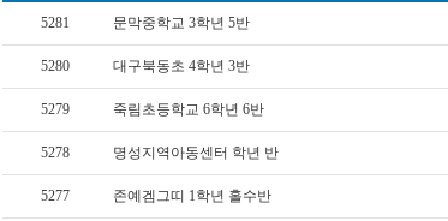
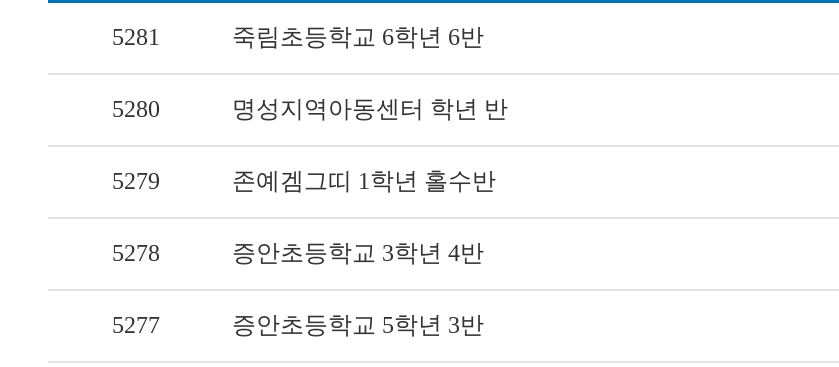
[113,14,250,31] 문막중학교 3학년 5반 -> none
[113,58,250,74] 대구북동초 4학년 3반 -> none
moved [113,101,264,118] -> [232,23,484,51]: 죽림초등학교 6학년 6반
moved [113,144,279,161] -> [232,95,508,123]: 명성지역아동센터 학년 반
none -> [232,239,484,267] 증안초등학교 3학년 4반
moved [113,187,271,204] -> [232,167,496,195]: 존예겜그띠 1학년 홀수반
none -> [232,311,484,339] 증안초등학교 5학년 3반

